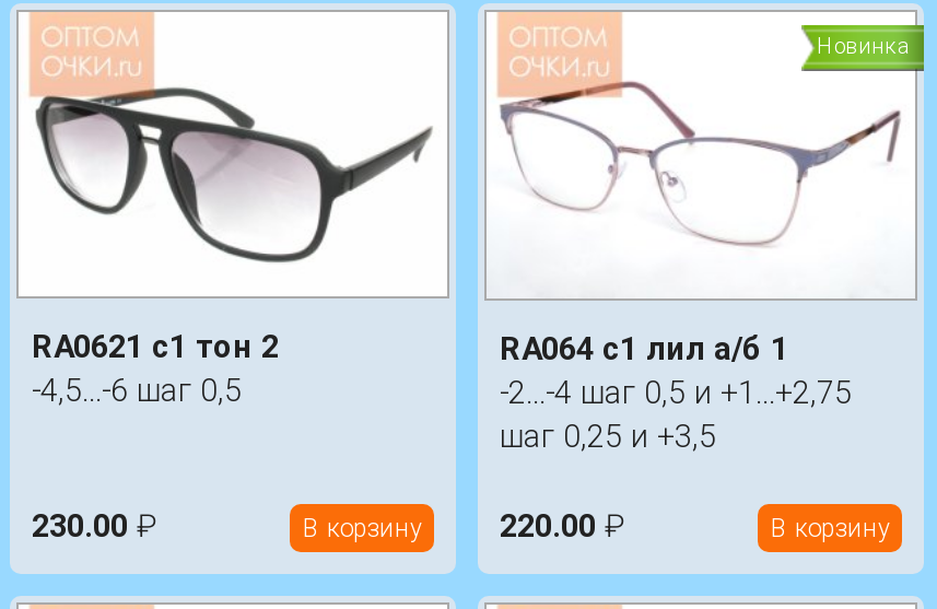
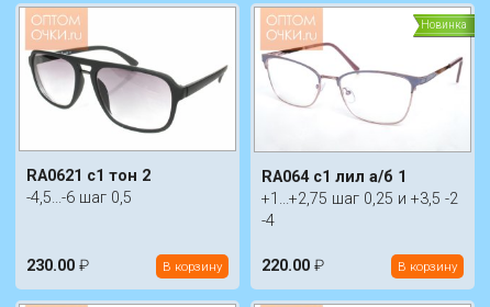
[500,375,852,456] -2...-4 шаг 0,5 и +1...+2,75 | шаг 0,25 и +3,5 -> [261,190,458,230] +1...+2,75 шаг 0,25 и +3,5 -2 | -4

